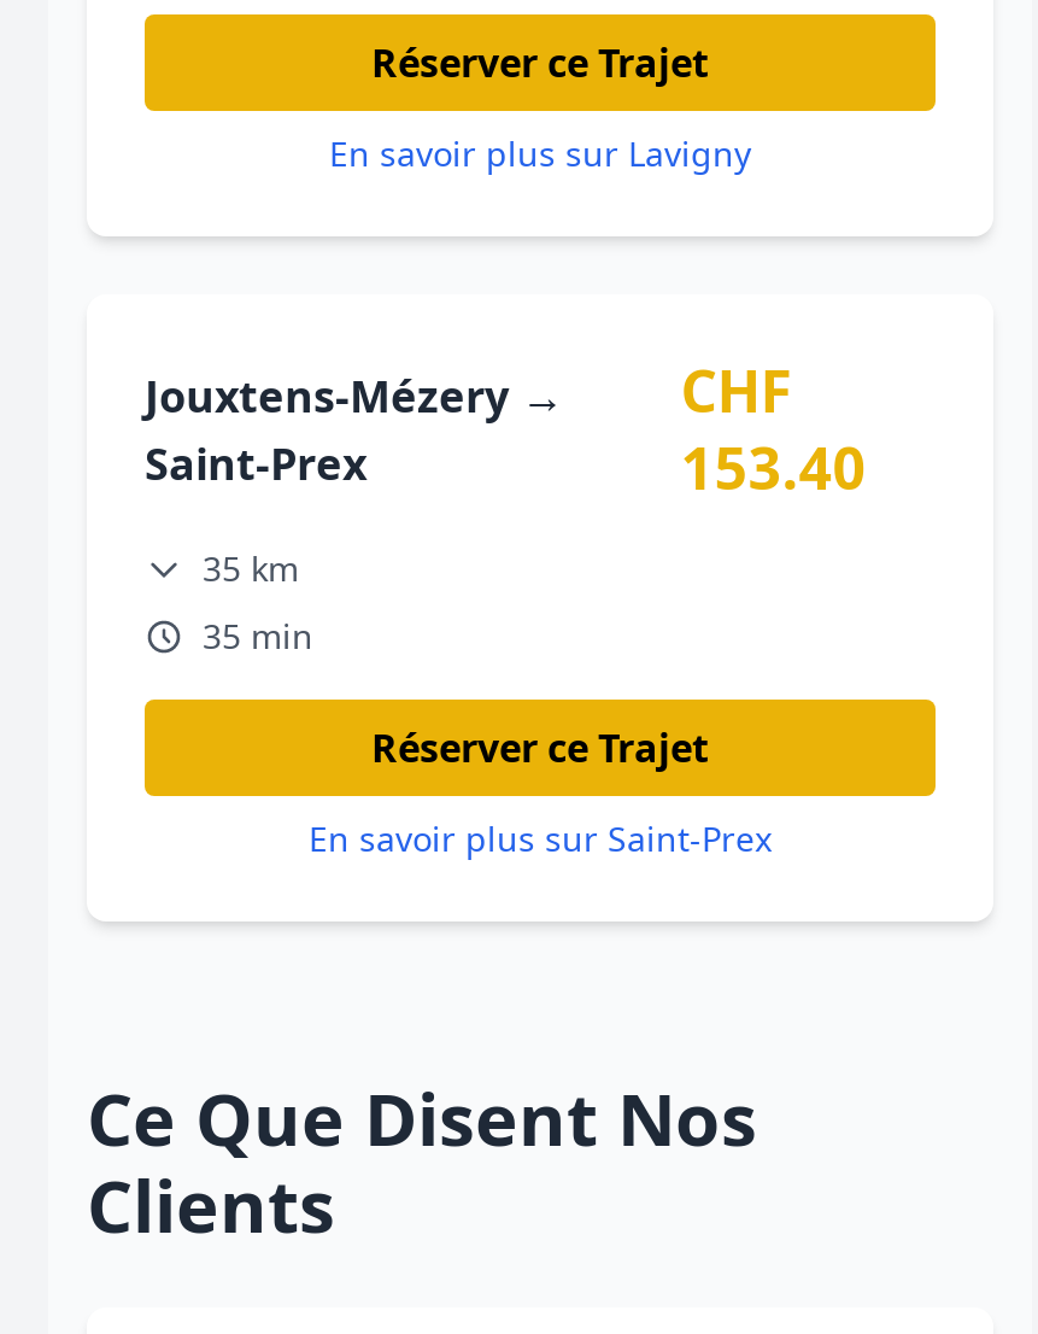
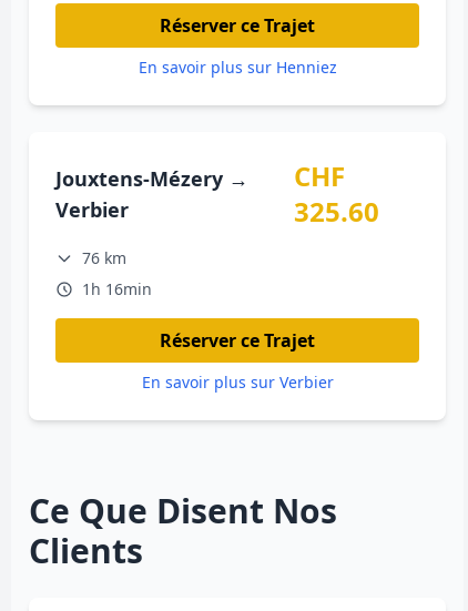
[329,130,751,176] En savoir plus sur Lavigny -> [138,57,337,78] En savoir plus sur Henniez
[145,434,366,492] Saint-Prex -> [55,196,129,223] Verbier
[680,427,866,507] 153.40 -> [294,193,379,230] 325.60
[203,545,299,591] 35 km -> [82,247,126,268] 76 km
[203,613,313,659] 35 min -> [82,278,152,299] 1h 16min
[309,815,772,861] En savoir plus sur Saint-Prex -> [141,371,333,393] En savoir plus sur Verbier

